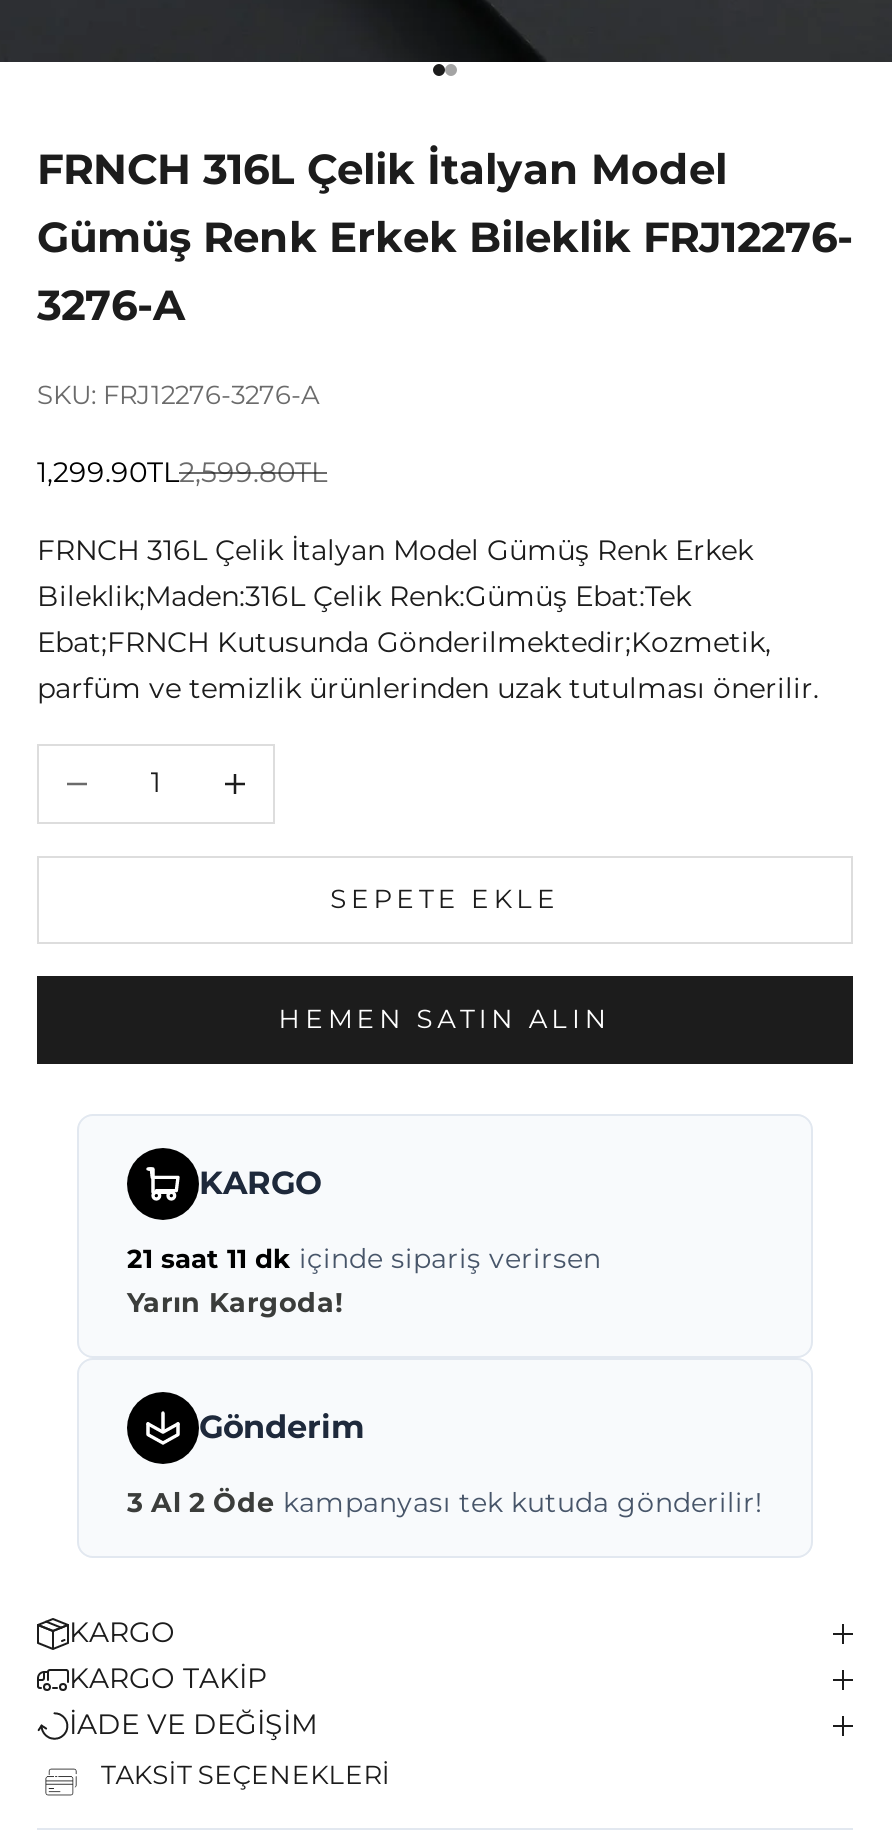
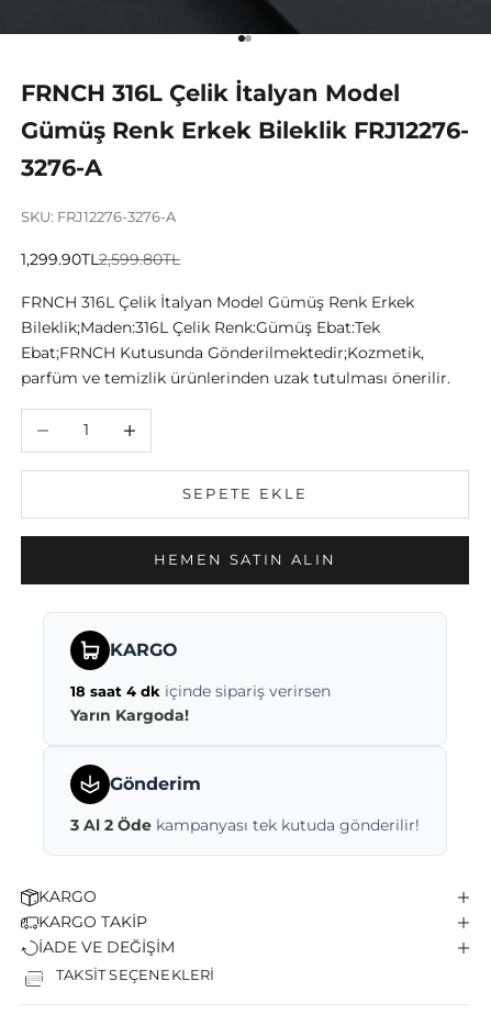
[127,1243,601,1275] 21 saat 11 dk içinde sipariş verirsen -> [70,683,331,700] 18 saat 4 dk içinde sipariş verirsen

